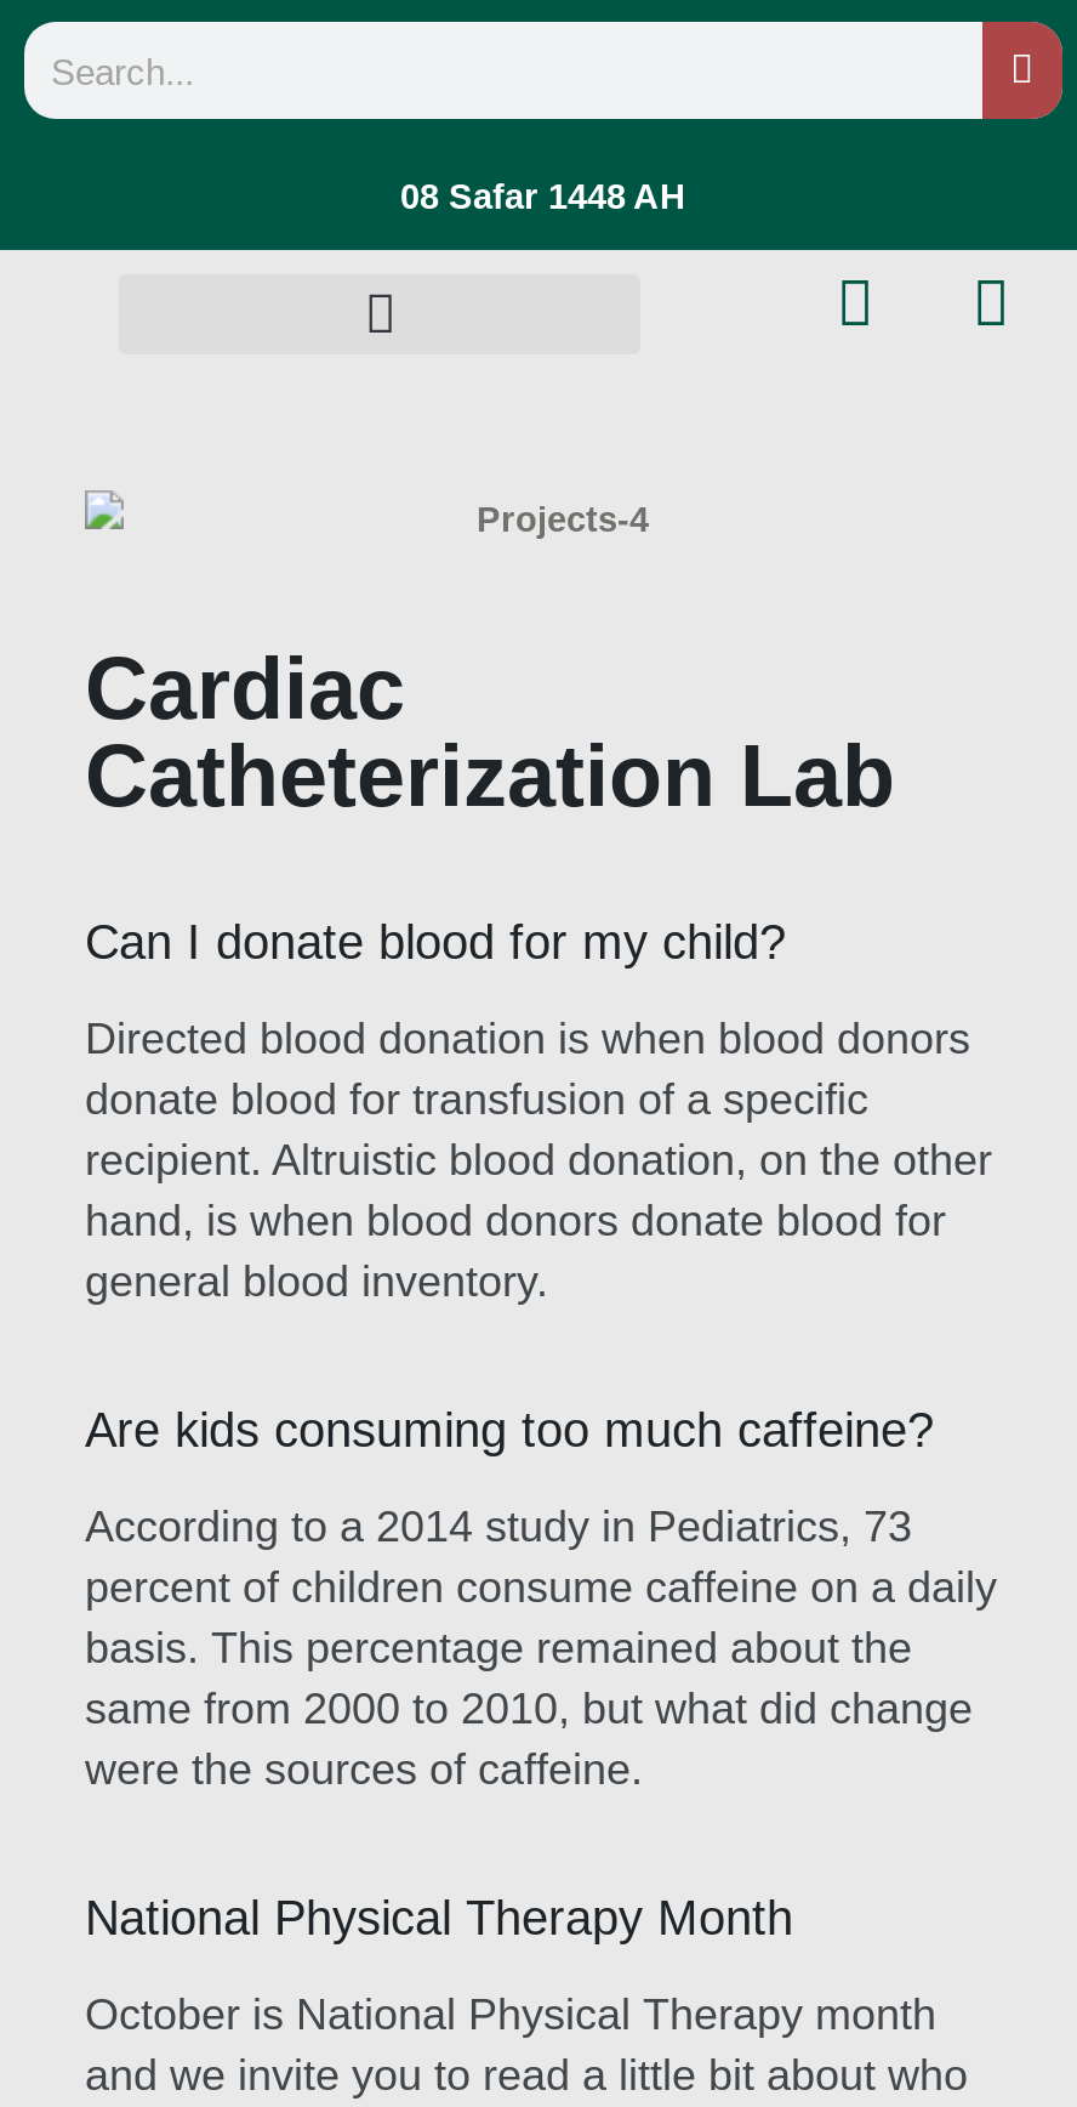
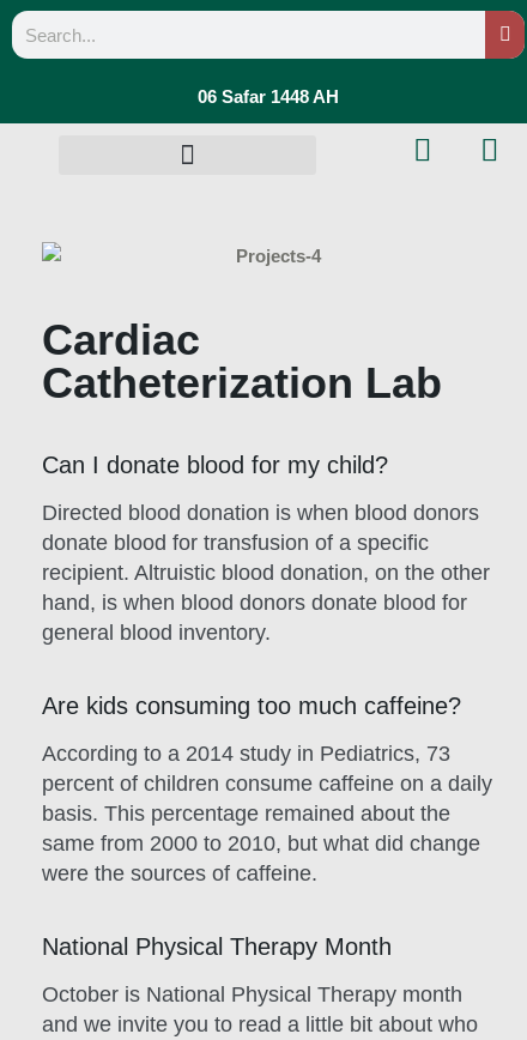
[400,177,686,216] 08 Safar 1448 AH -> [198,87,339,107] 06 Safar 1448 AH

